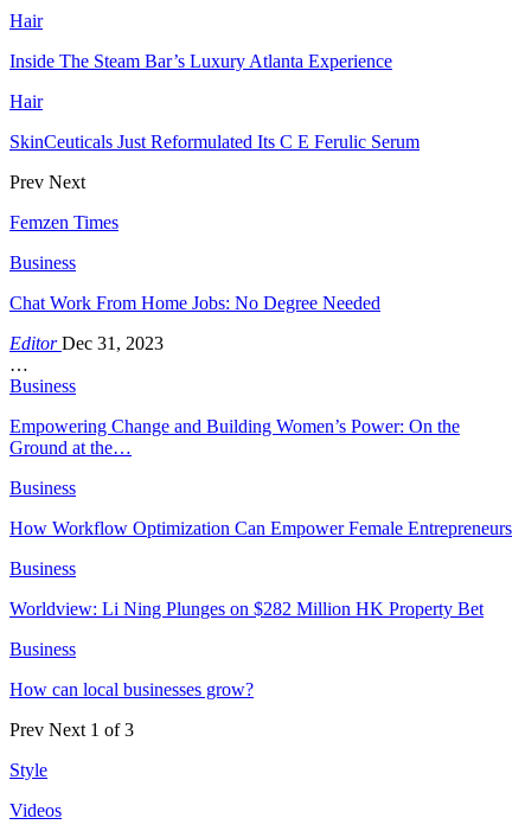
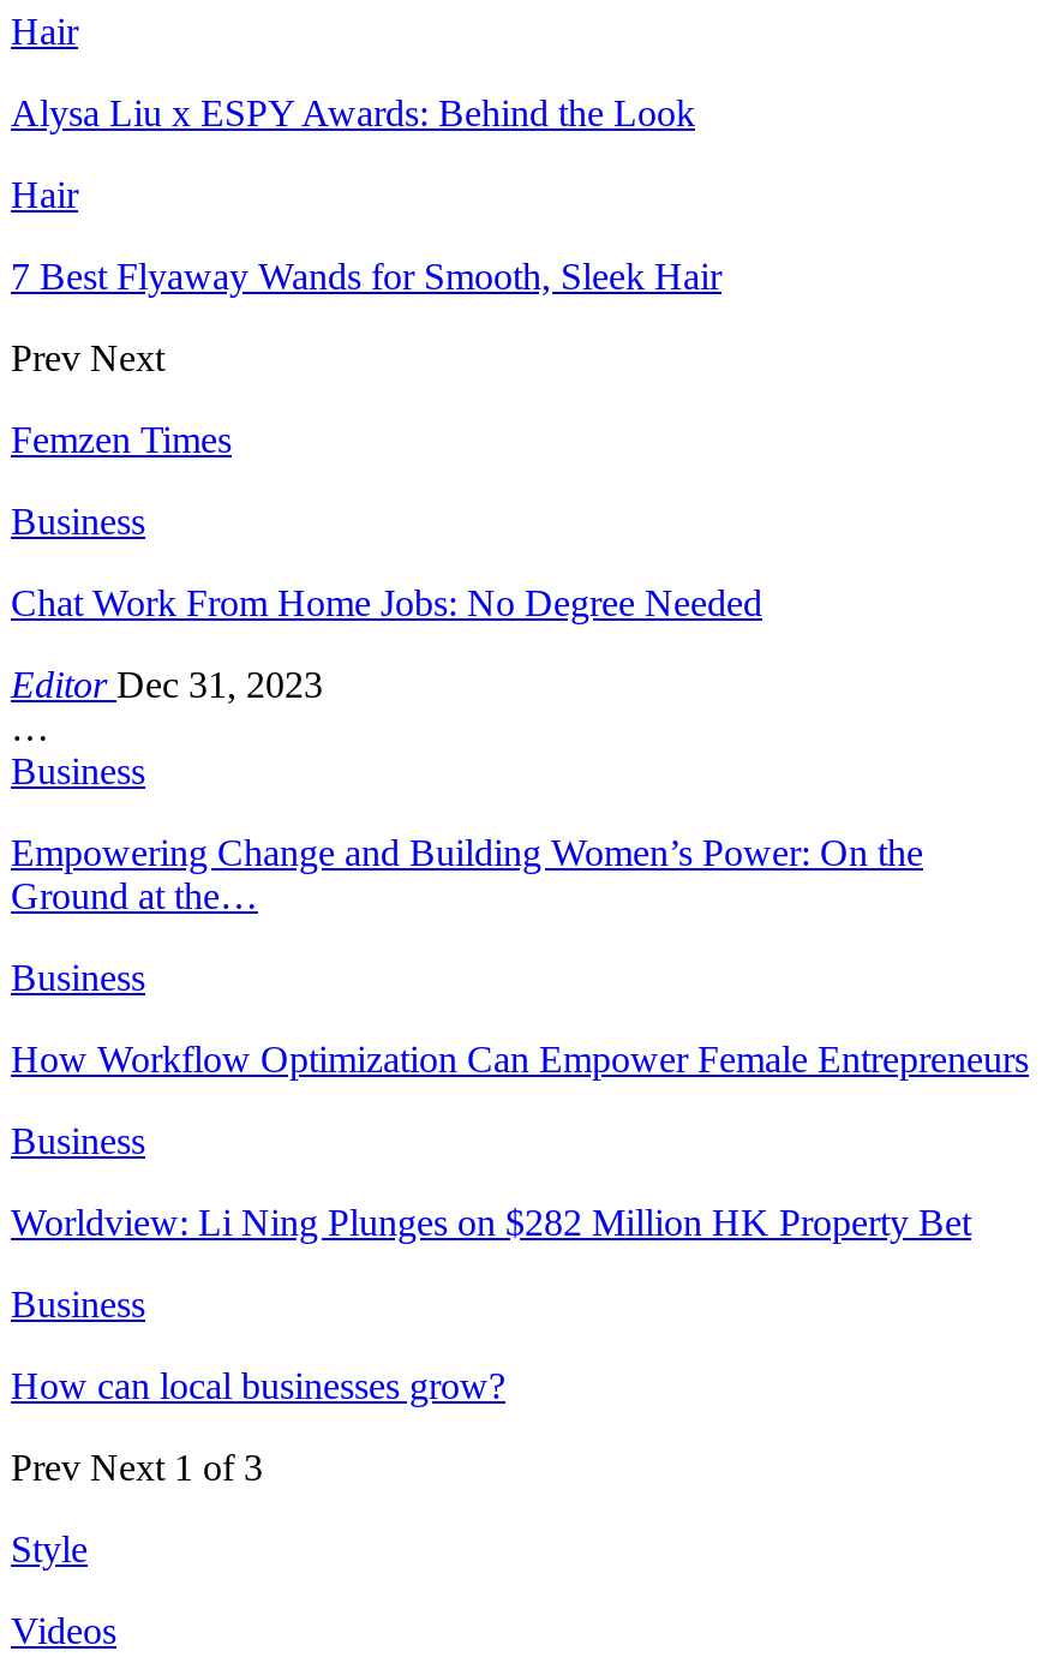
[9,51,392,71] Inside The Steam Bar’s Luxury Atlanta Experience -> [11,92,695,133] Alysa Liu x ESPY Awards: Behind the Look
[9,131,420,151] SkinCeuticals Just Reformulated Its C E Ferulic Serum -> [11,255,721,296] 7 Best Flyaway Wands for Smooth, Sleek Hair

